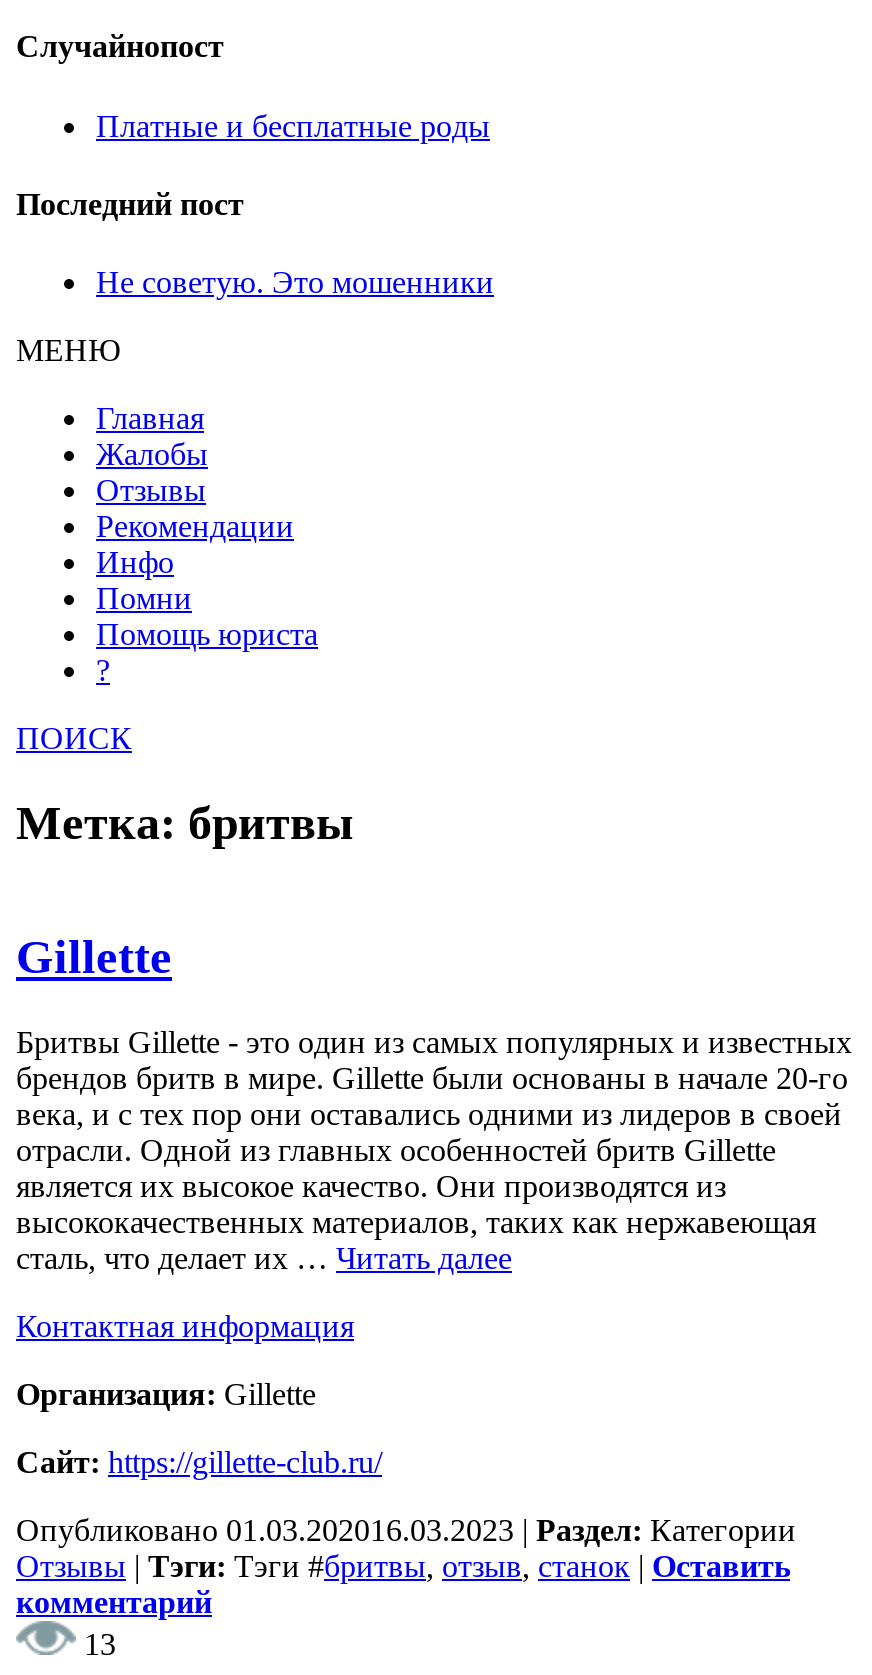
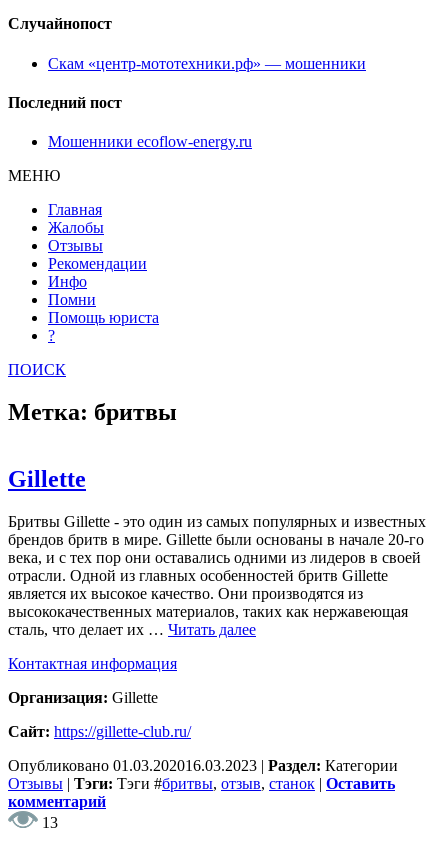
[96,108,490,142] Платные и бесплатные роды -> [48,54,366,71] Скам «центр-мототехники.рф» — мошенники
[96,265,494,299] Не советую. Это мошенники -> [48,133,252,150] Мошенники ecoflow-energy.ru

